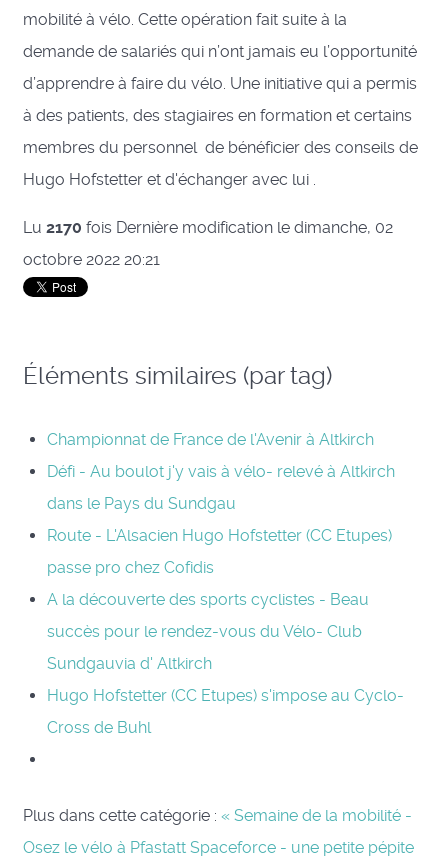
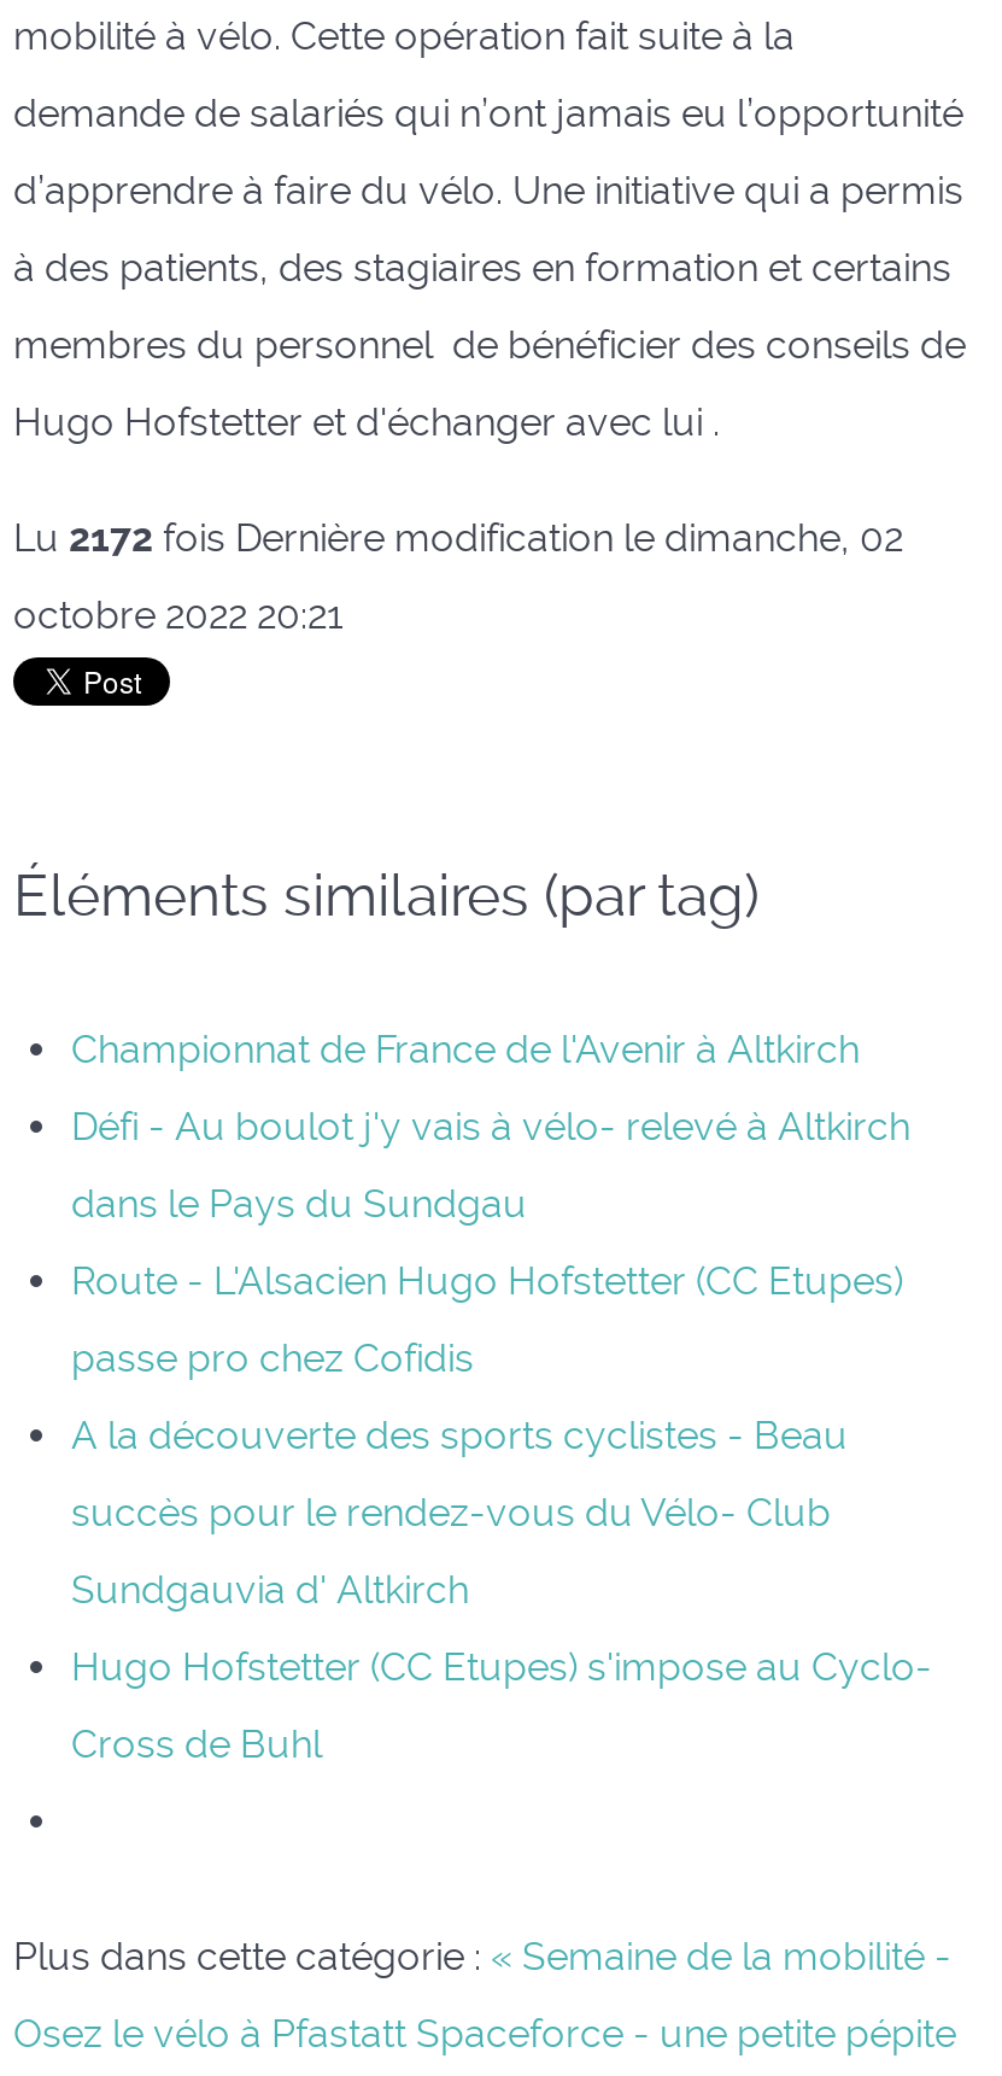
[23,218,393,237] Lu 2170 fois Dernière modification le dimanche, 02 -> [13,515,903,560] Lu 2172 fois Dernière modification le dimanche, 02

